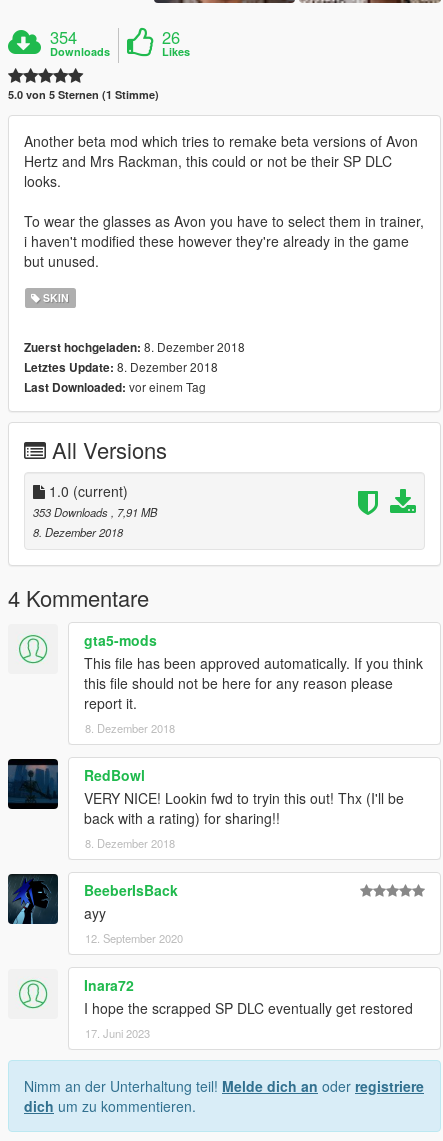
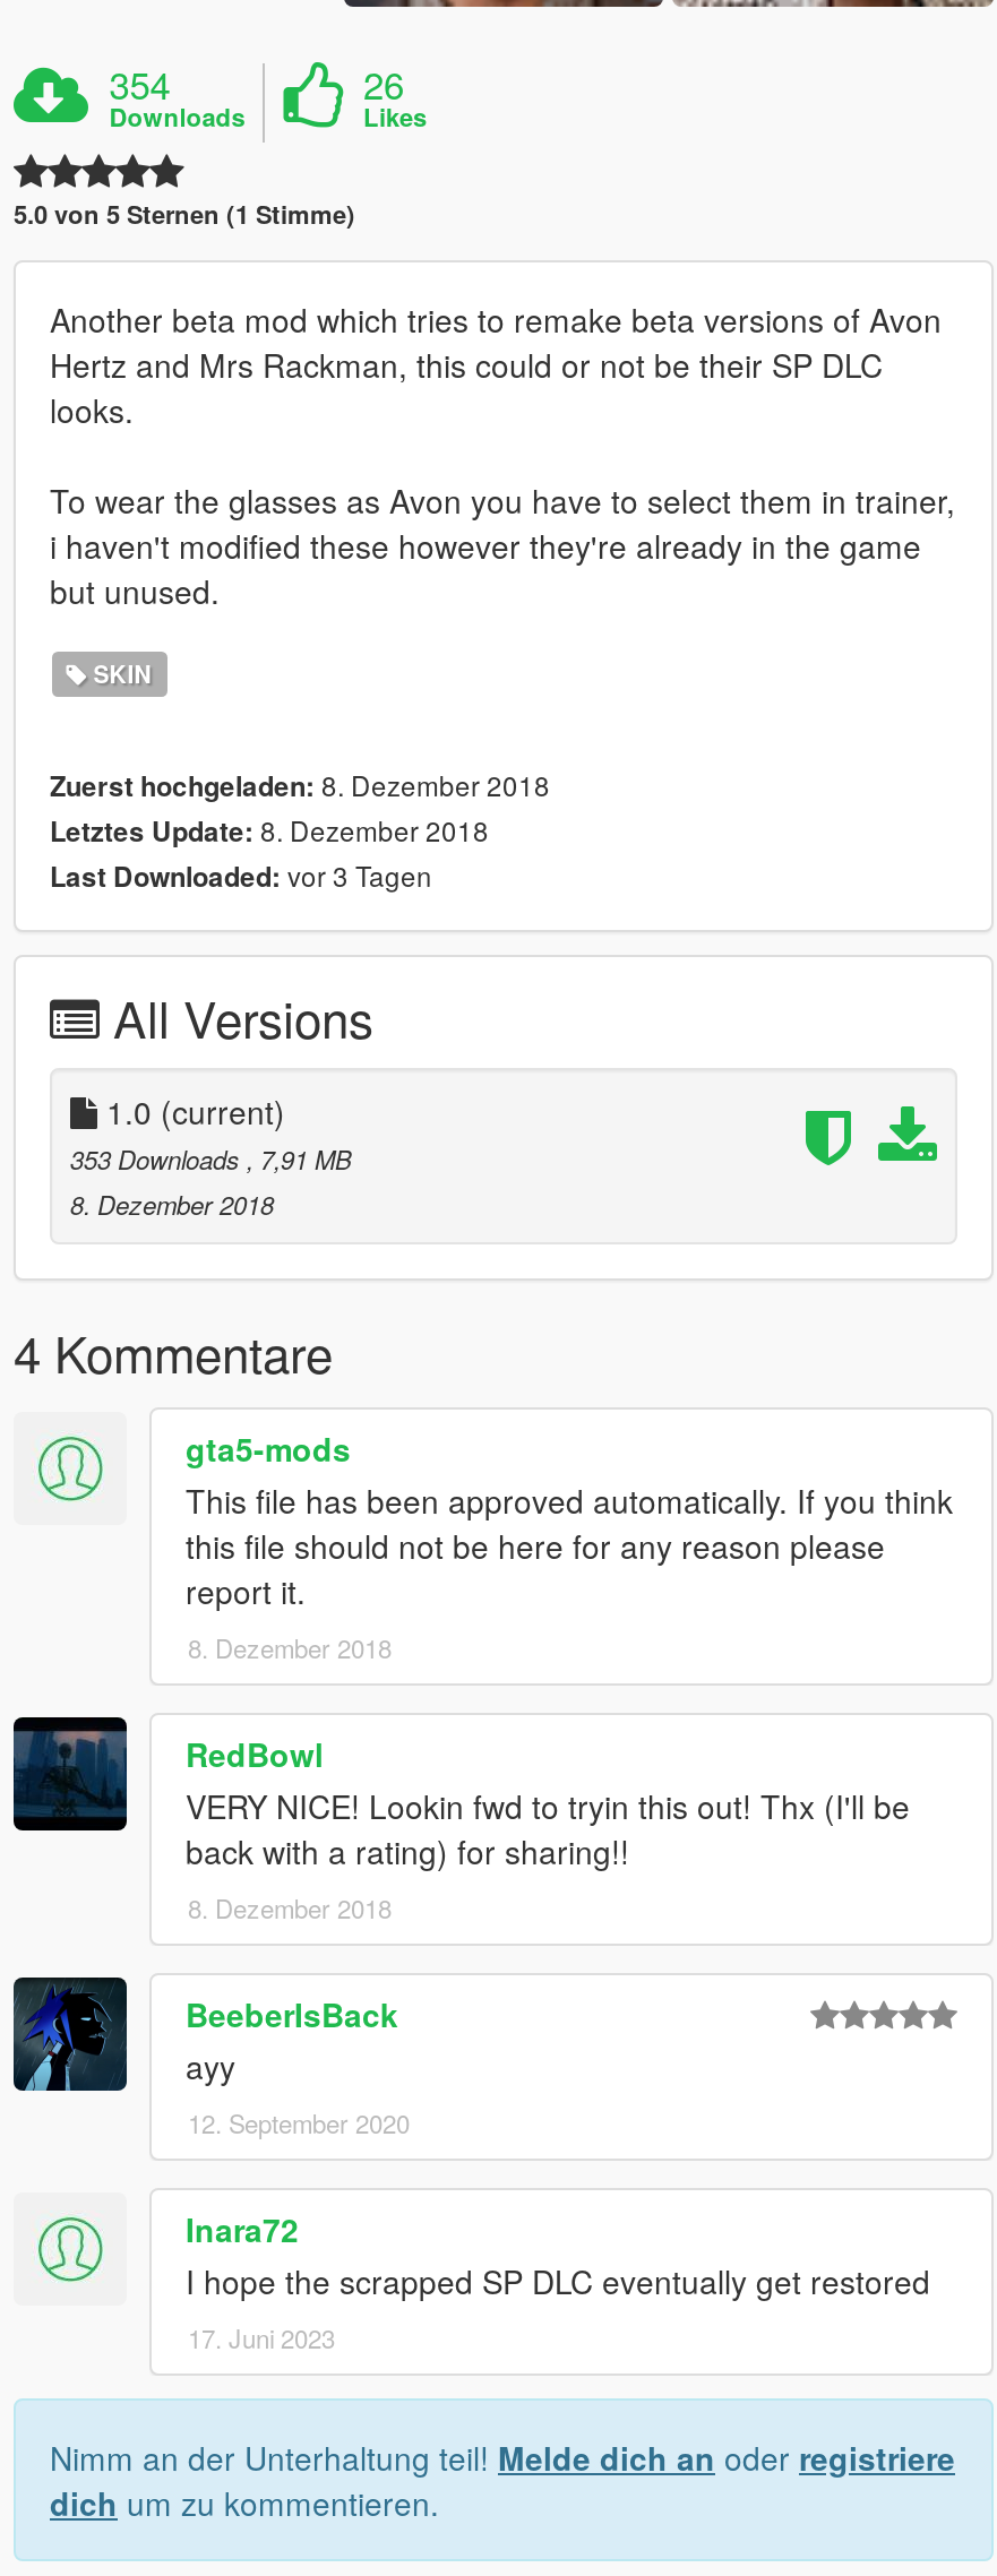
[24,378,206,396] Last Downloaded: vor einem Tag -> [50,855,432,896] Last Downloaded: vor 3 Tagen

